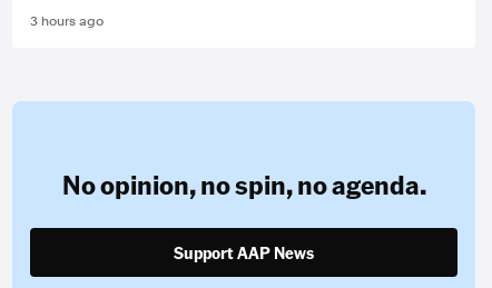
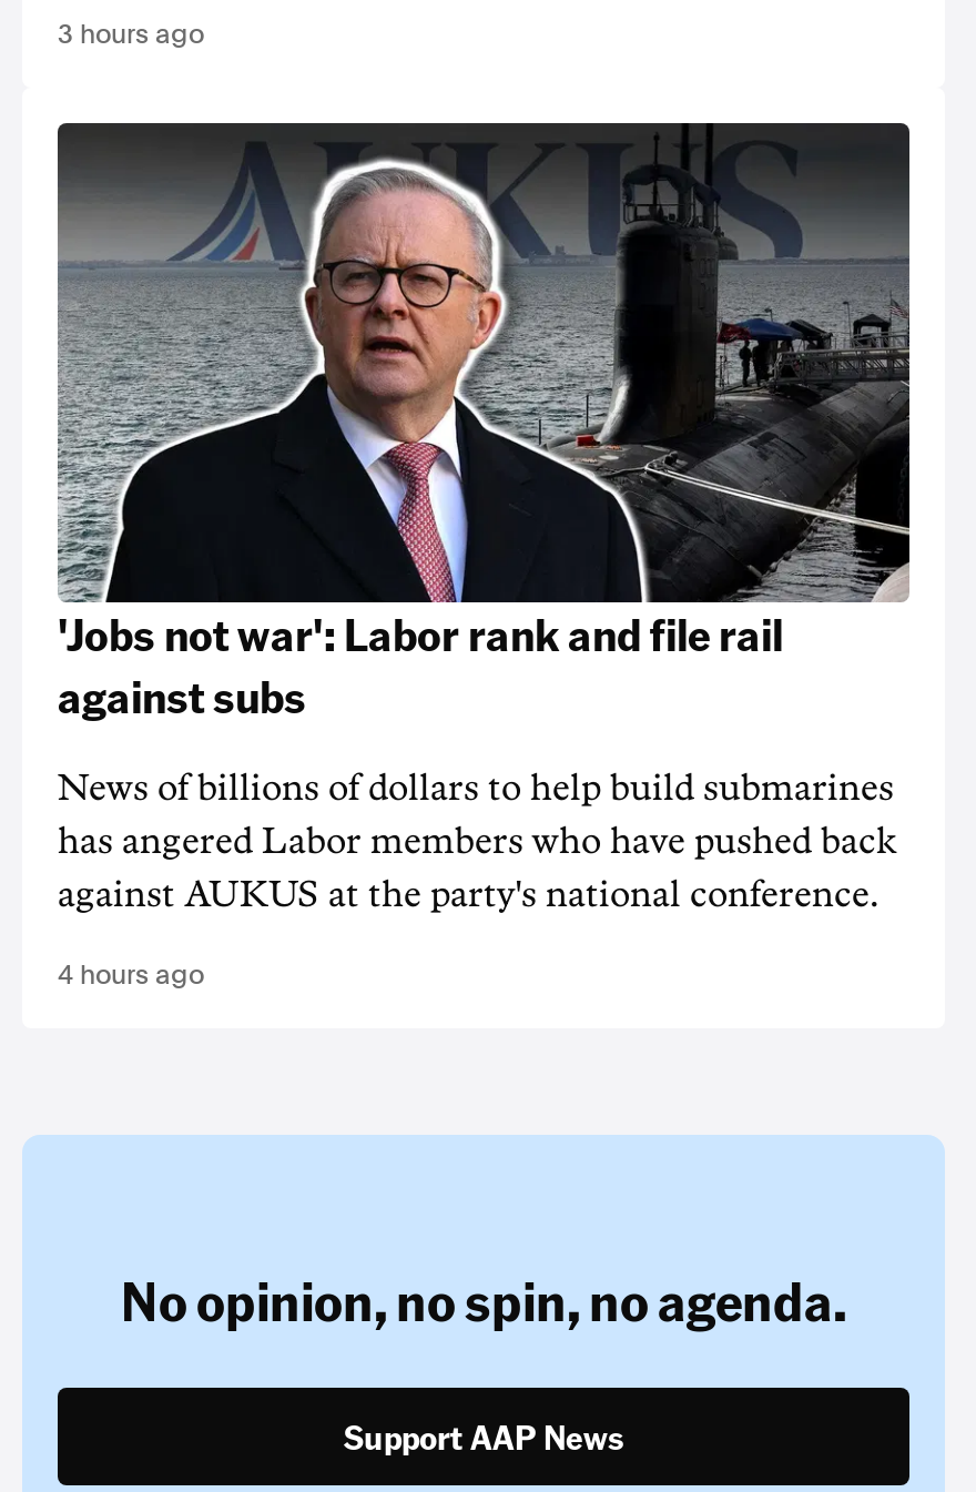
none -> [55,121,912,991] [image] | 'Jobs not war': Labor rank and file rail | against subs | News of billions of dollars to help build submarines | has angered Labor members who have pushed back | against AUKUS at the party's national conference. | 4 hours ago

